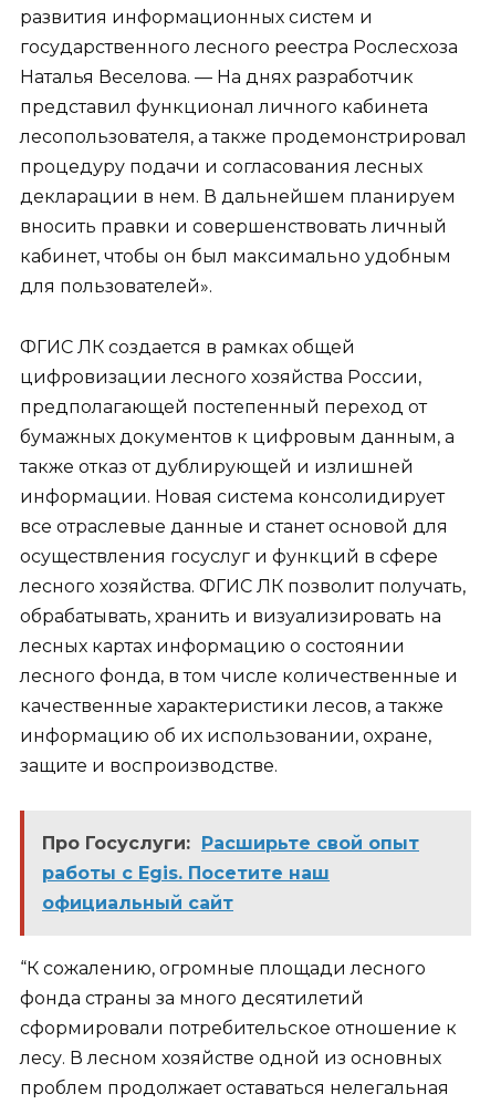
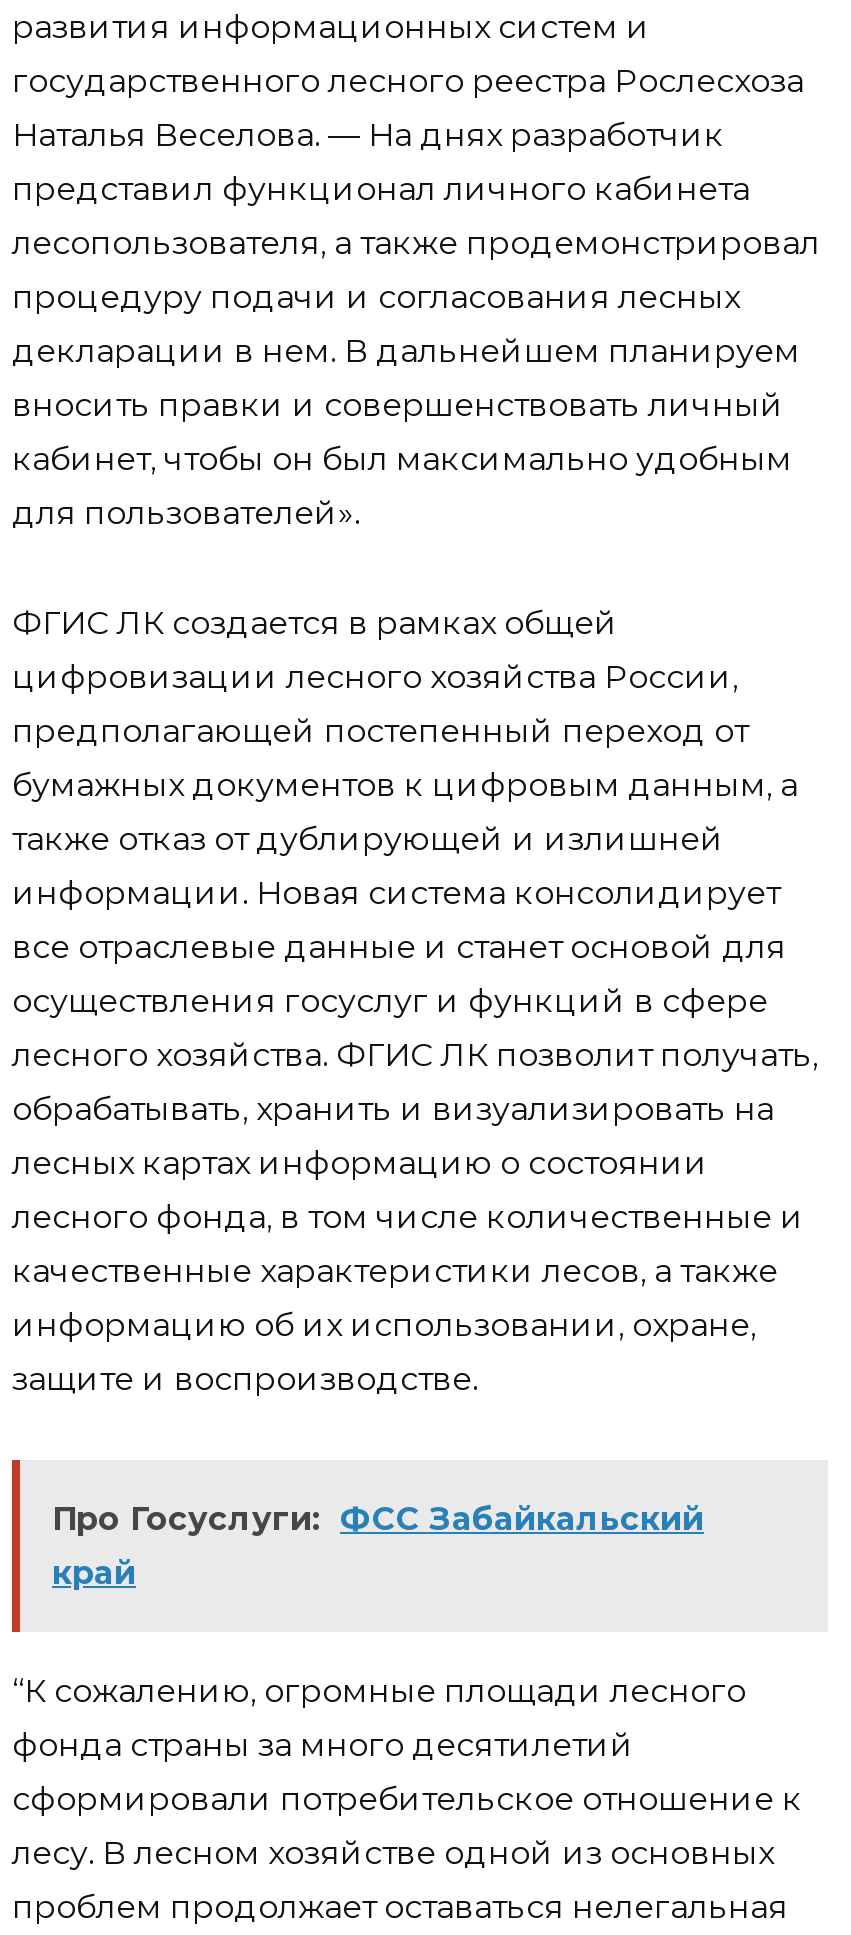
[42,832,419,913] Про Госуслуги: Расширьте свой опыт | работы с Egis. Посетите наш | официальный сайт -> [52,1499,704,1591] Про Госуслуги: ФСС Забайкальский | край

